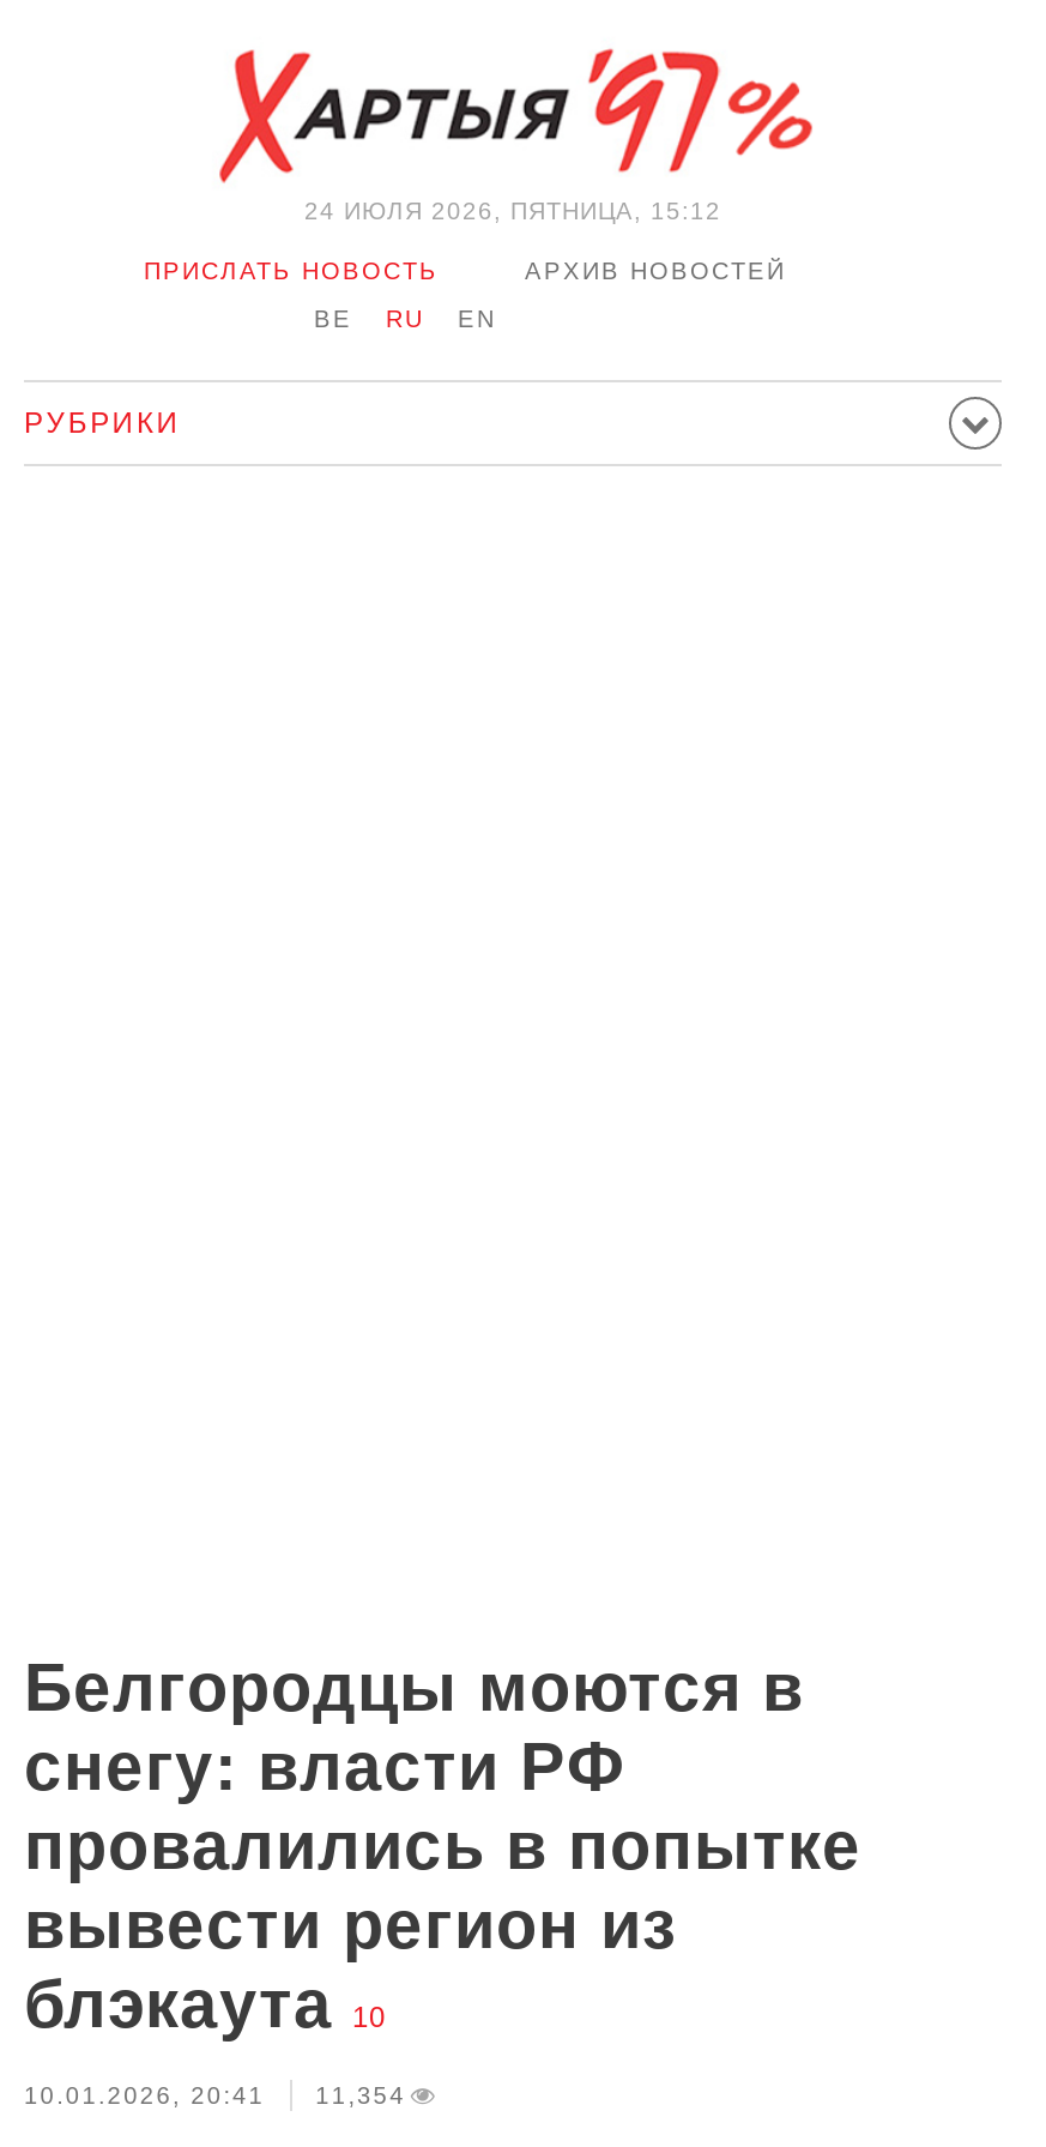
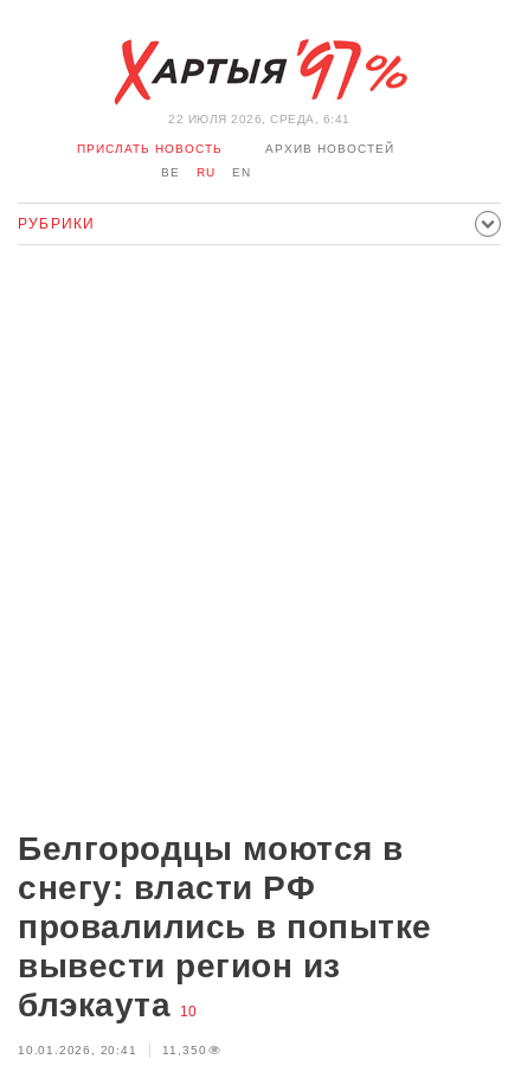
[304,198,721,224] 24 ИЮЛЯ 2026, ПЯТНИЦА, 15:12 -> [168,113,350,126] 22 ИЮЛЯ 2026, СРЕДА, 6:41
[24,2082,406,2109] 10.01.2026, 20:41 11,354 -> [18,1044,207,1057] 10.01.2026, 20:41 11,350

